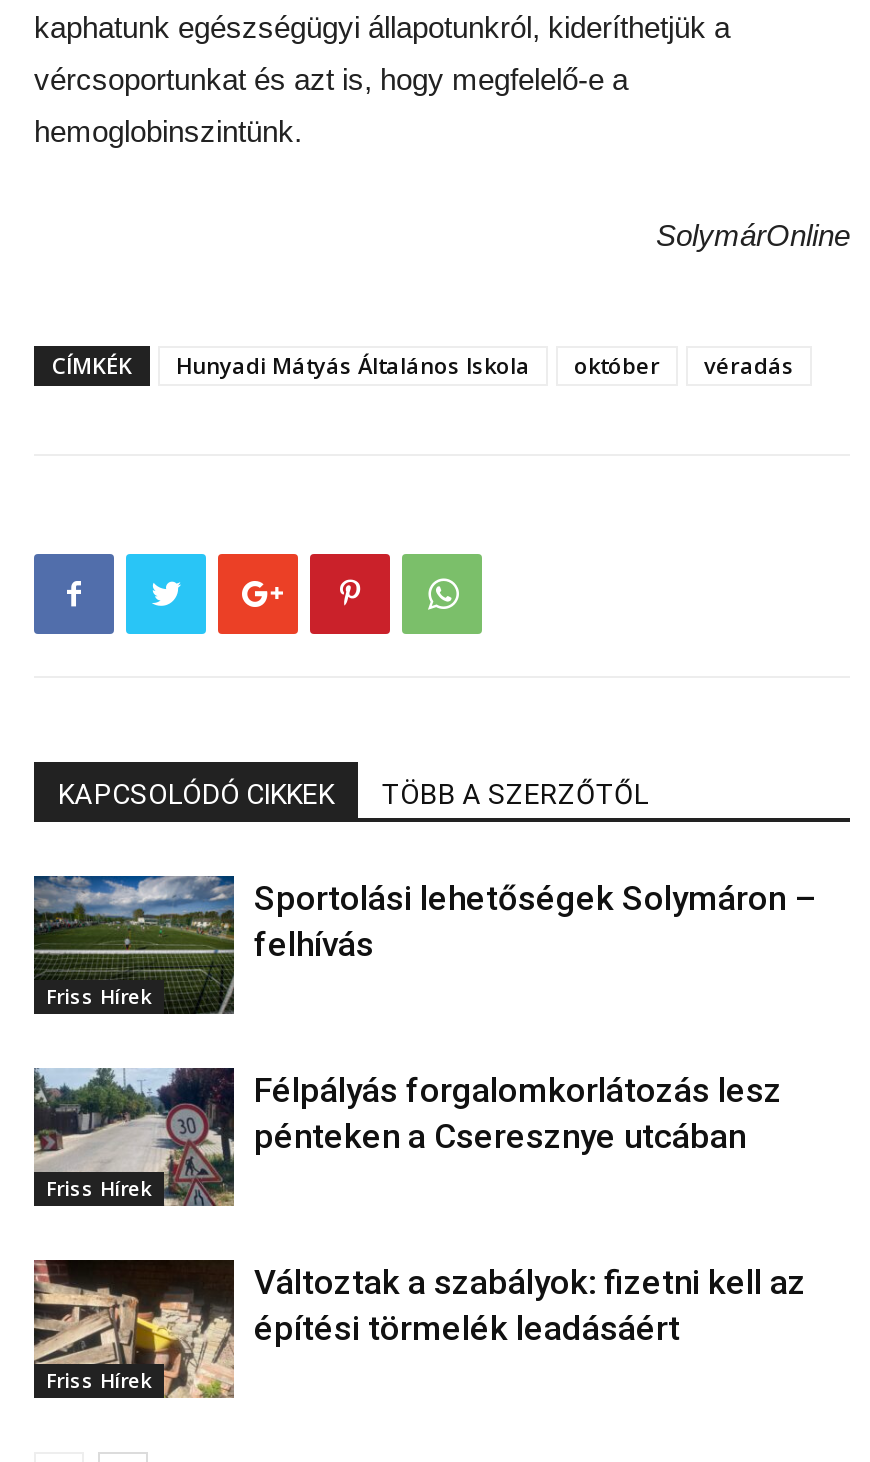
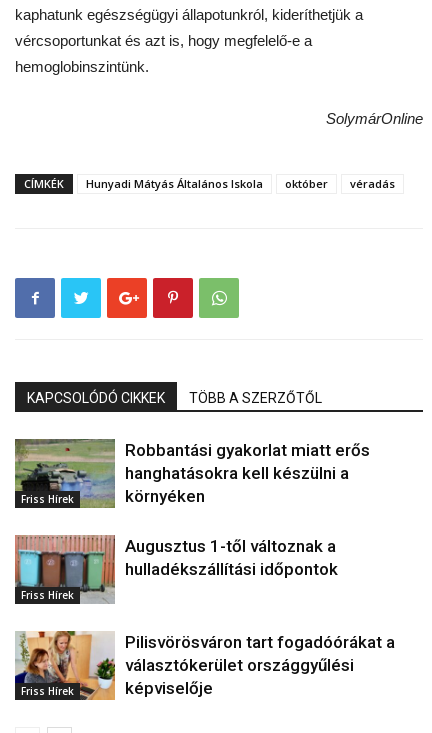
[32,874,814,1016] [image] | Sportolási lehetőségek Solymáron – | felhívás -> [14,438,370,509] [image] | Robbantási gyakorlat miatt erős | hanghatásokra kell készülni a | környéken
[32,1066,782,1206] [image] | Félpályás forgalomkorlátozás lesz | pénteken a Cseresznye utcában -> [14,534,338,604] [image] | Augusztus 1-től változnak a | hulladékszállítási időpontok
[32,1258,806,1400] [image] | Változtak a szabályok: fizetni kell az | építési törmelék leadásáért -> [14,630,395,701] [image] | Pilisvörösváron tart fogadóórákat a | választókerület országgyűlési | képviselője

